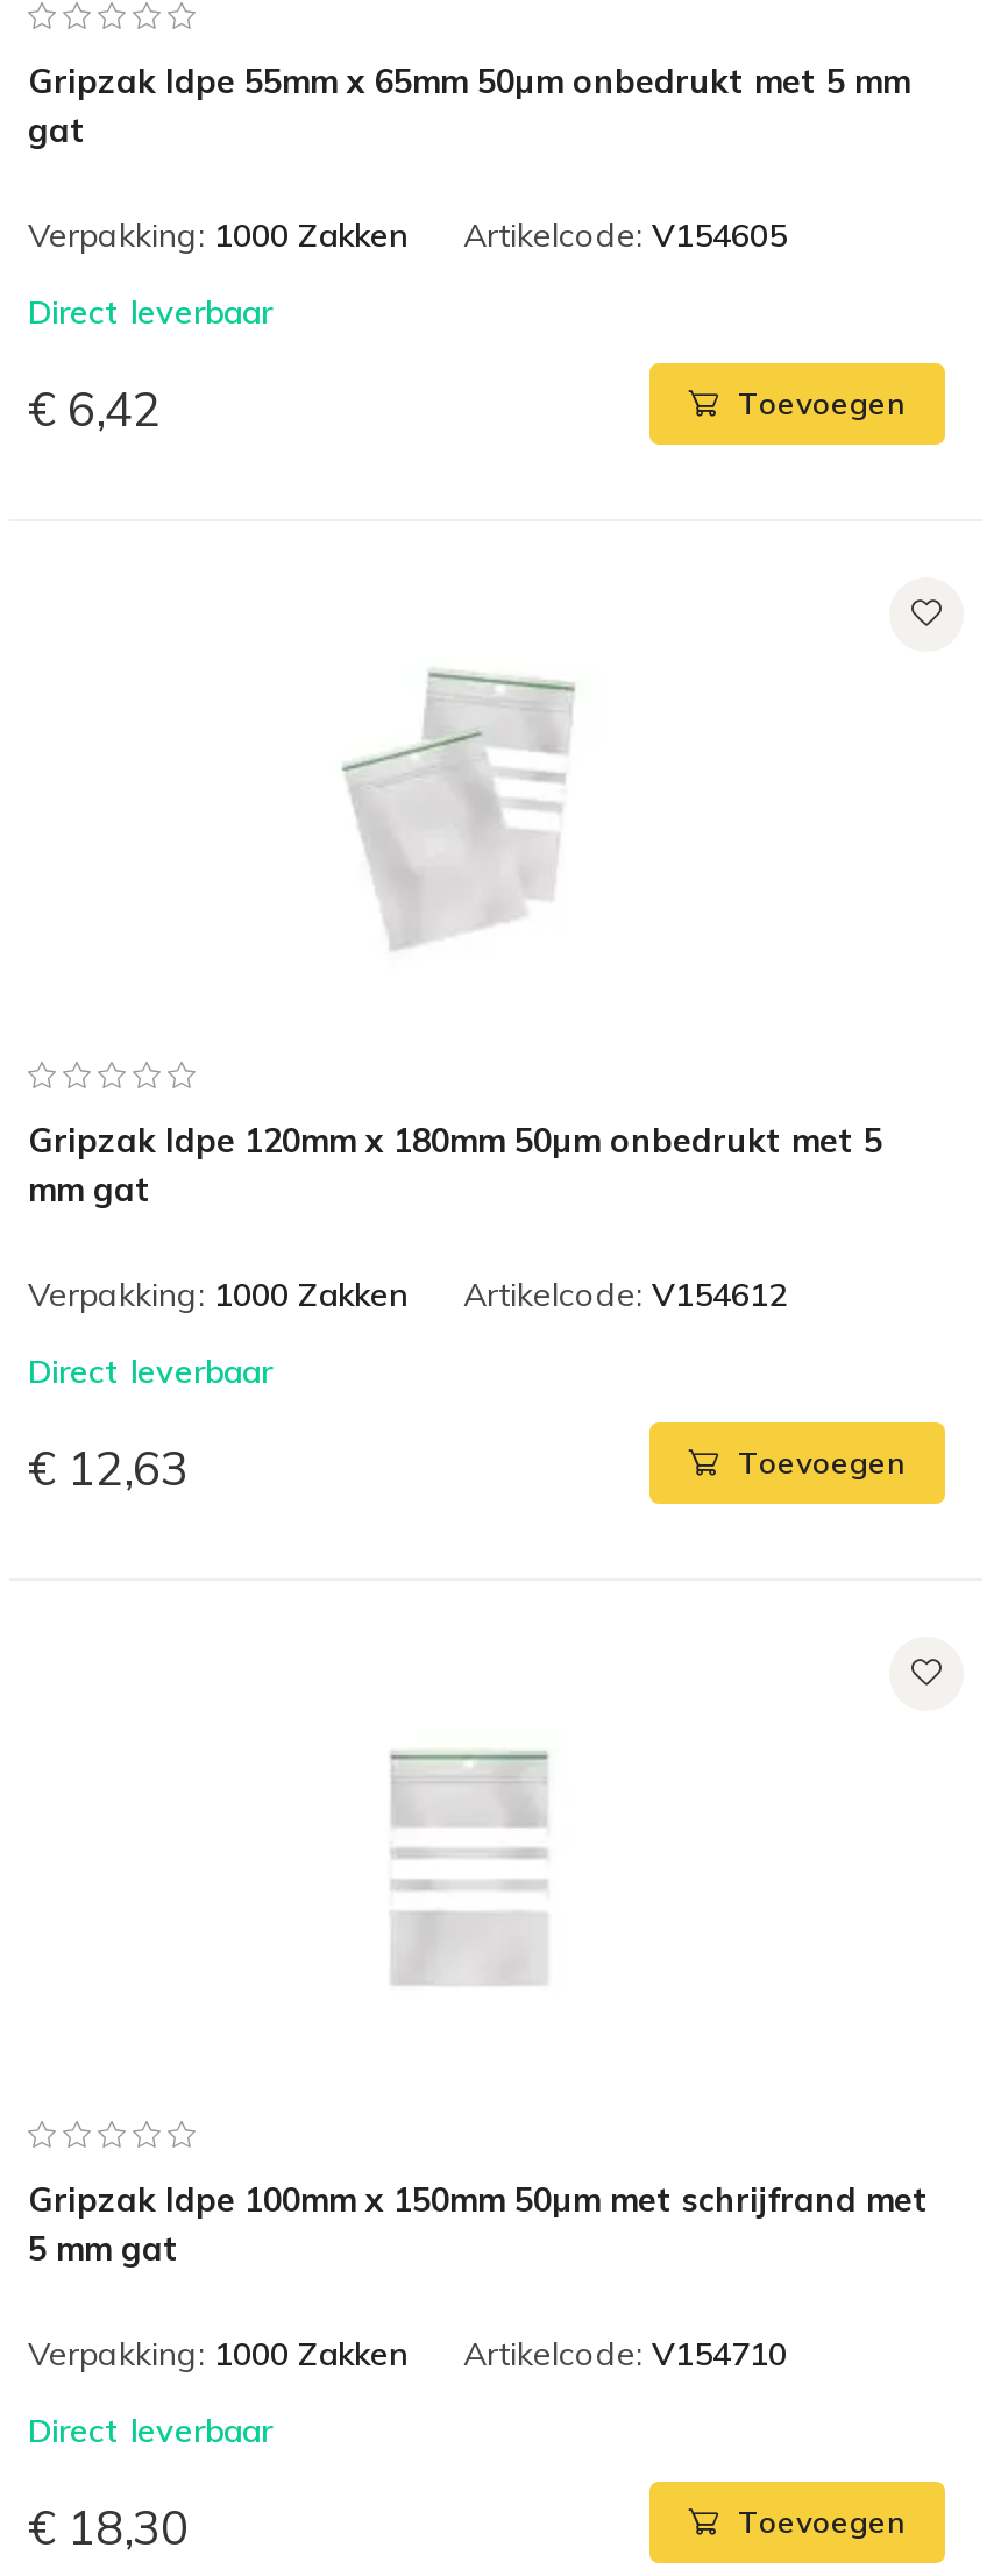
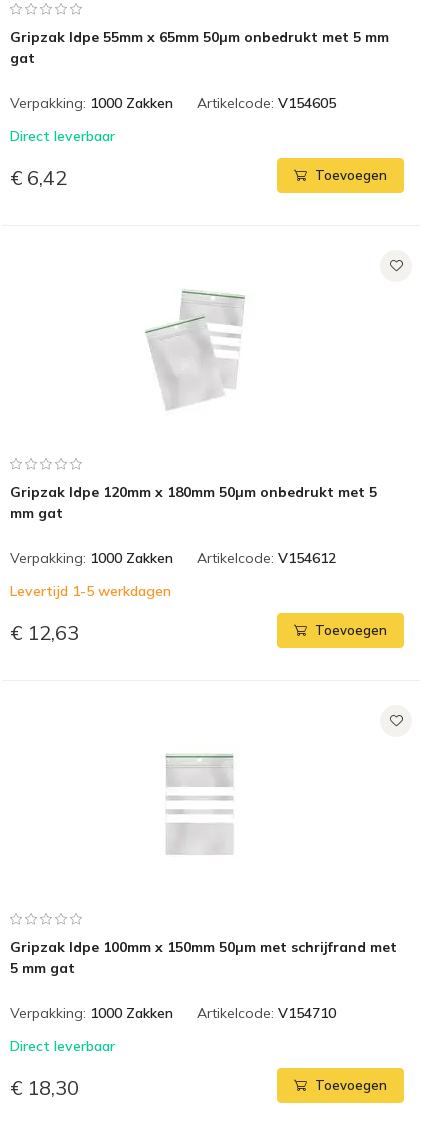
[28,1350,272,1392] Direct leverbaar -> [10,582,171,600] Levertijd 1-5 werkdagen

